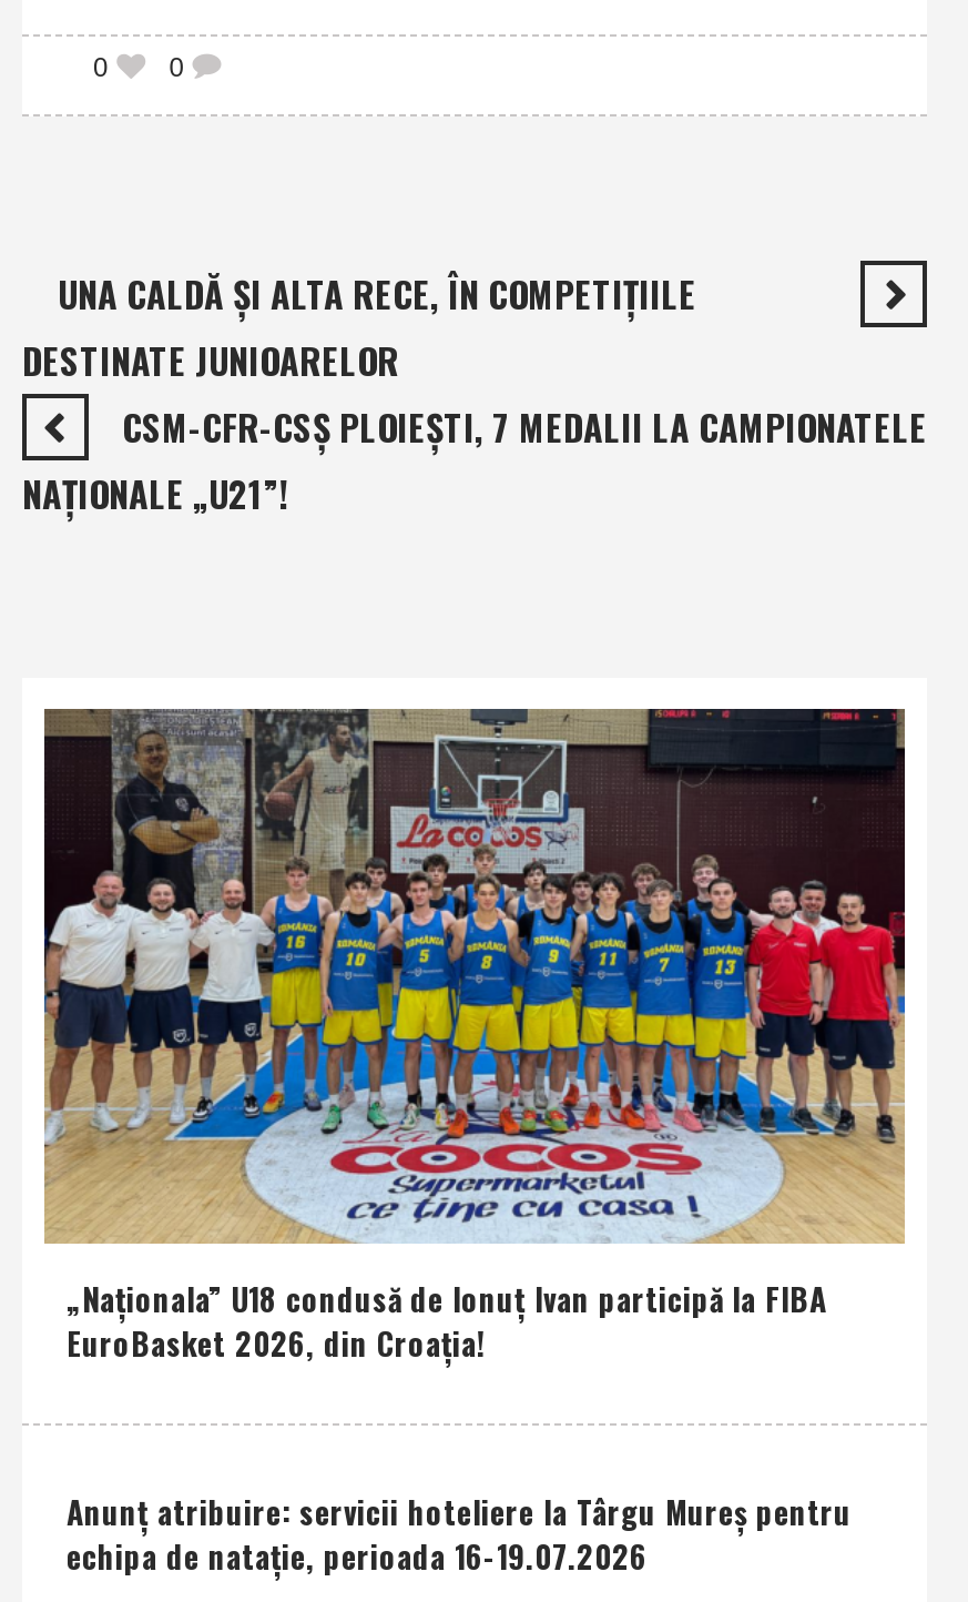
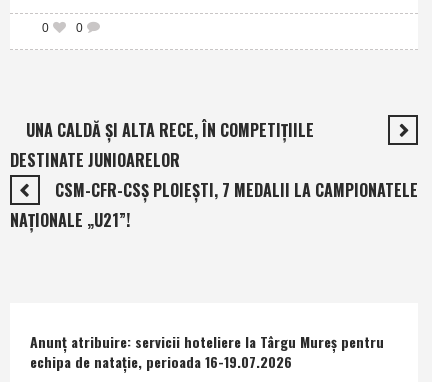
[42,707,907,1365] [image] | „Naţionala” U18 condusă de Ionuţ Ivan participă la FIBA | EuroBasket 2026, din Croaţia! -> none

